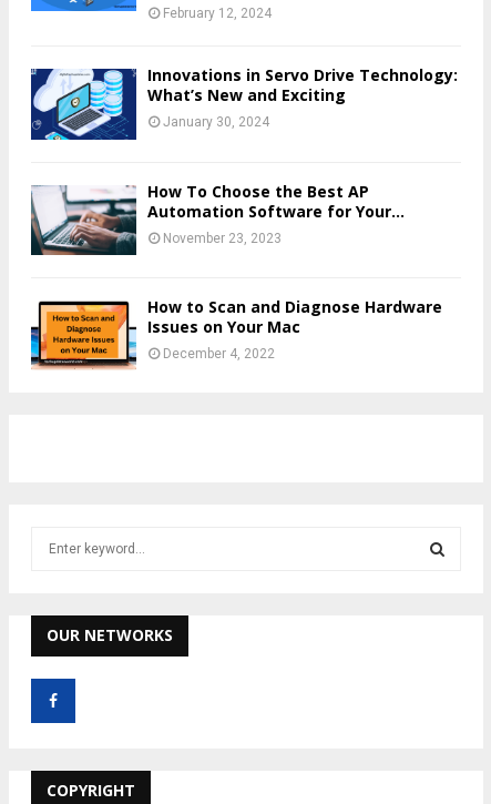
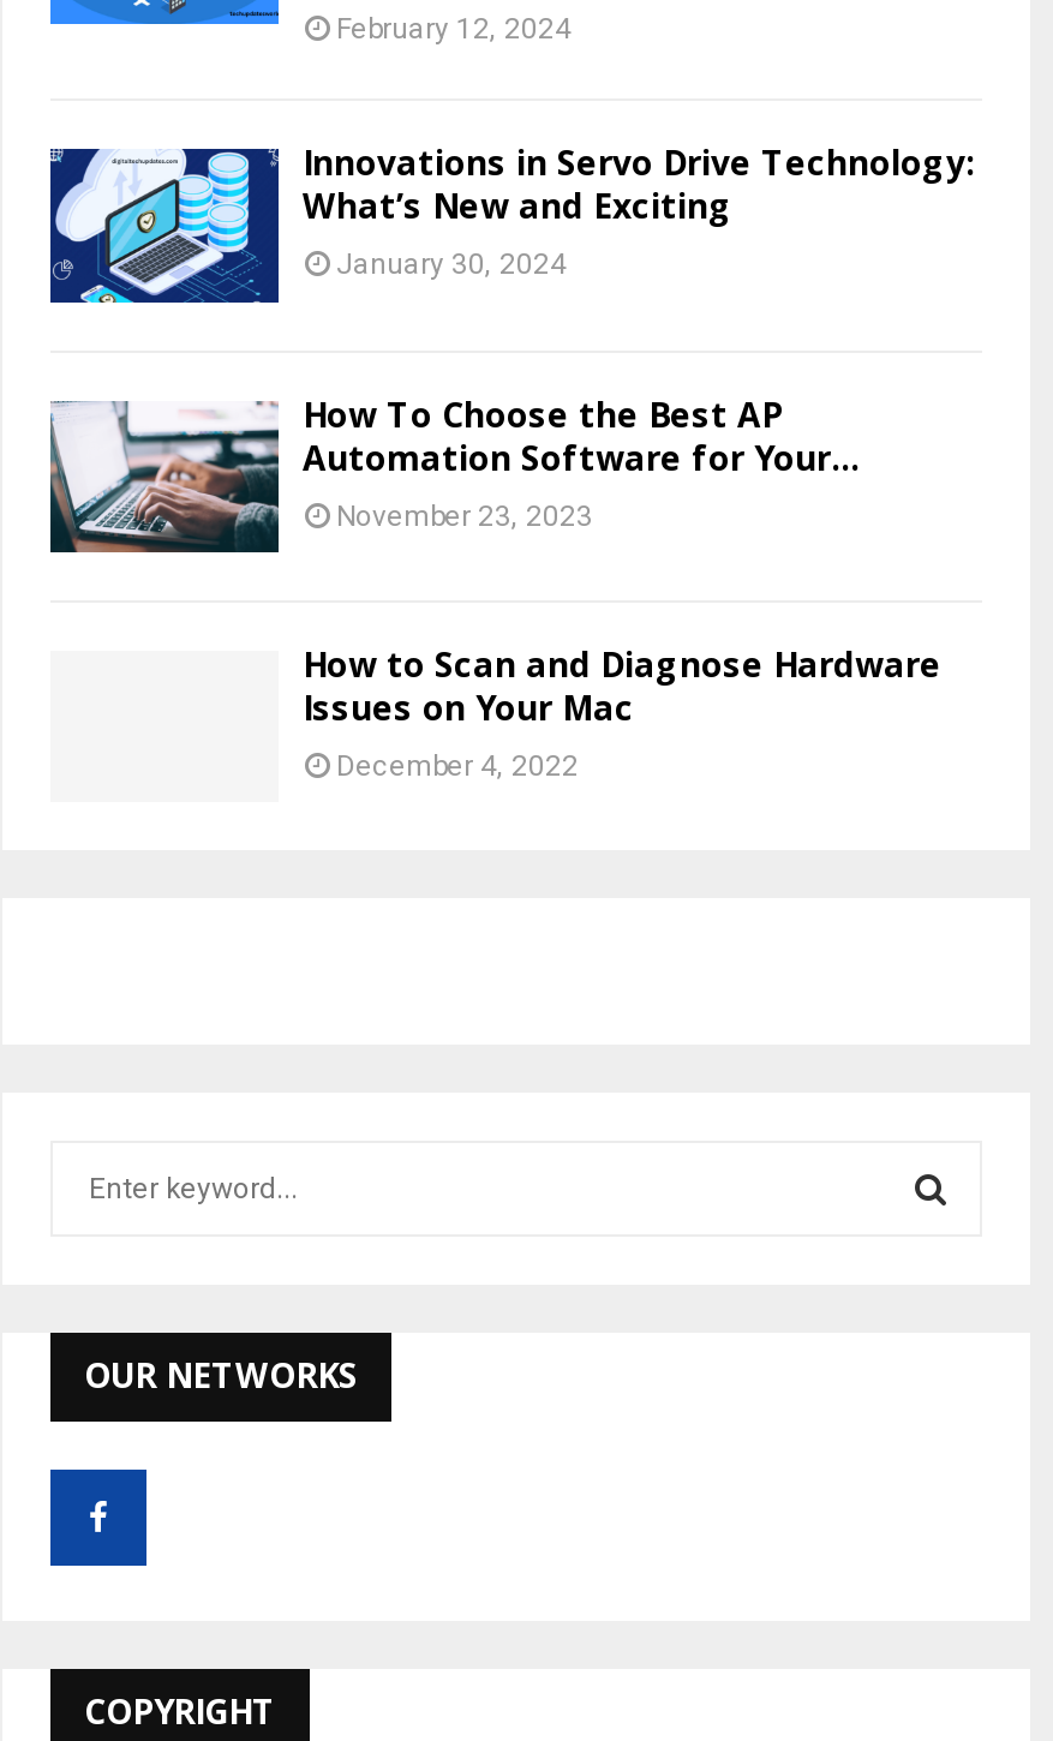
[30,301,137,370] [image] -> none

